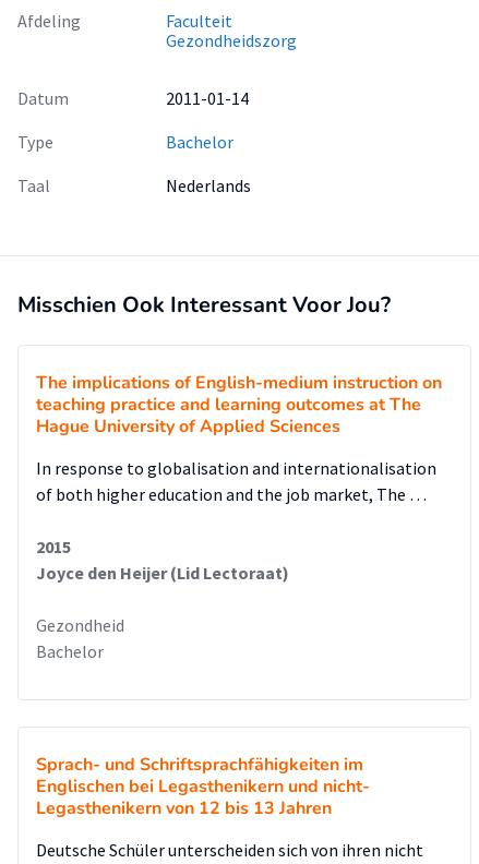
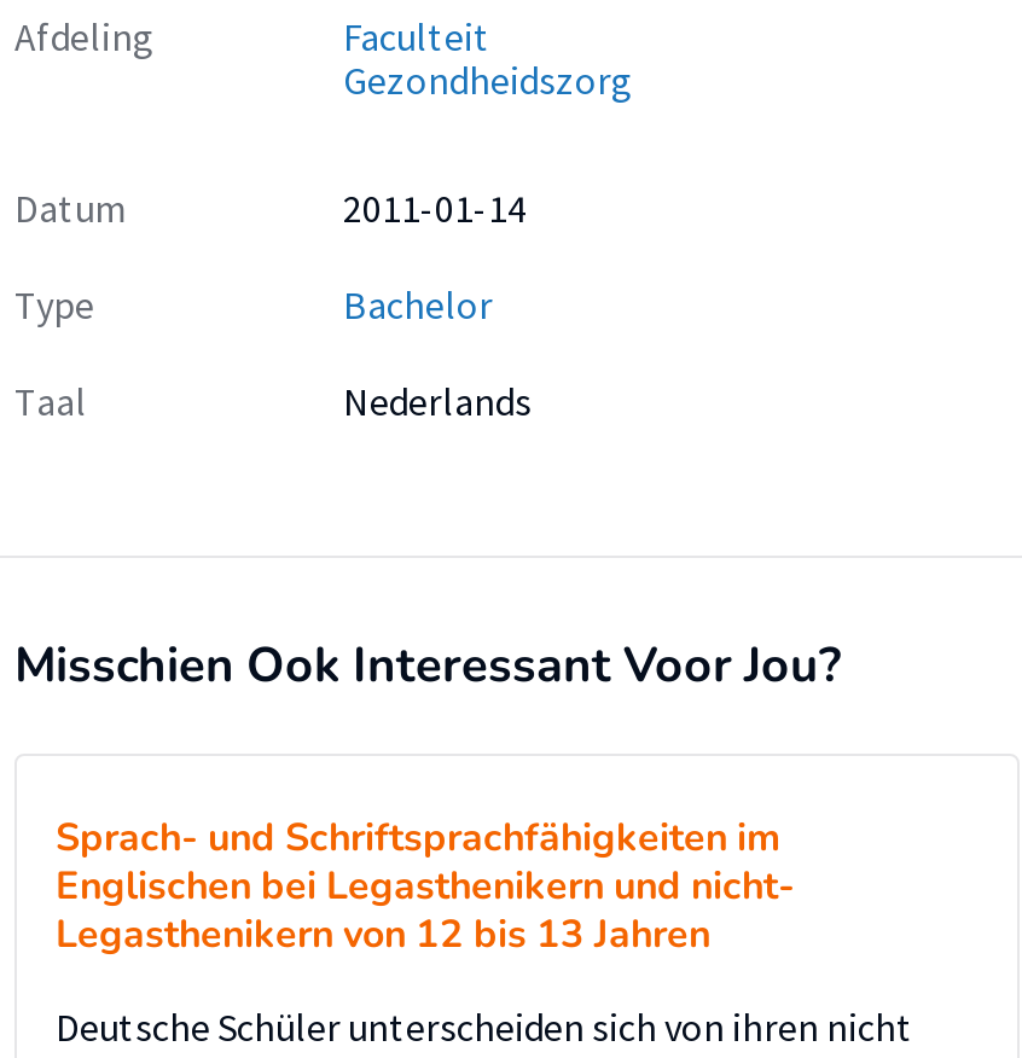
[36,371,442,662] The implications of English-medium instruction on | teaching practice and learning outcomes at The | Hague University of Applied Sciences | In response to globalisation and internationalisation | of both higher education and the job market, The … | 2015 | Joyce den Heijer (Lid Lectoraat) | Gezondheid | Bachelor -> none

